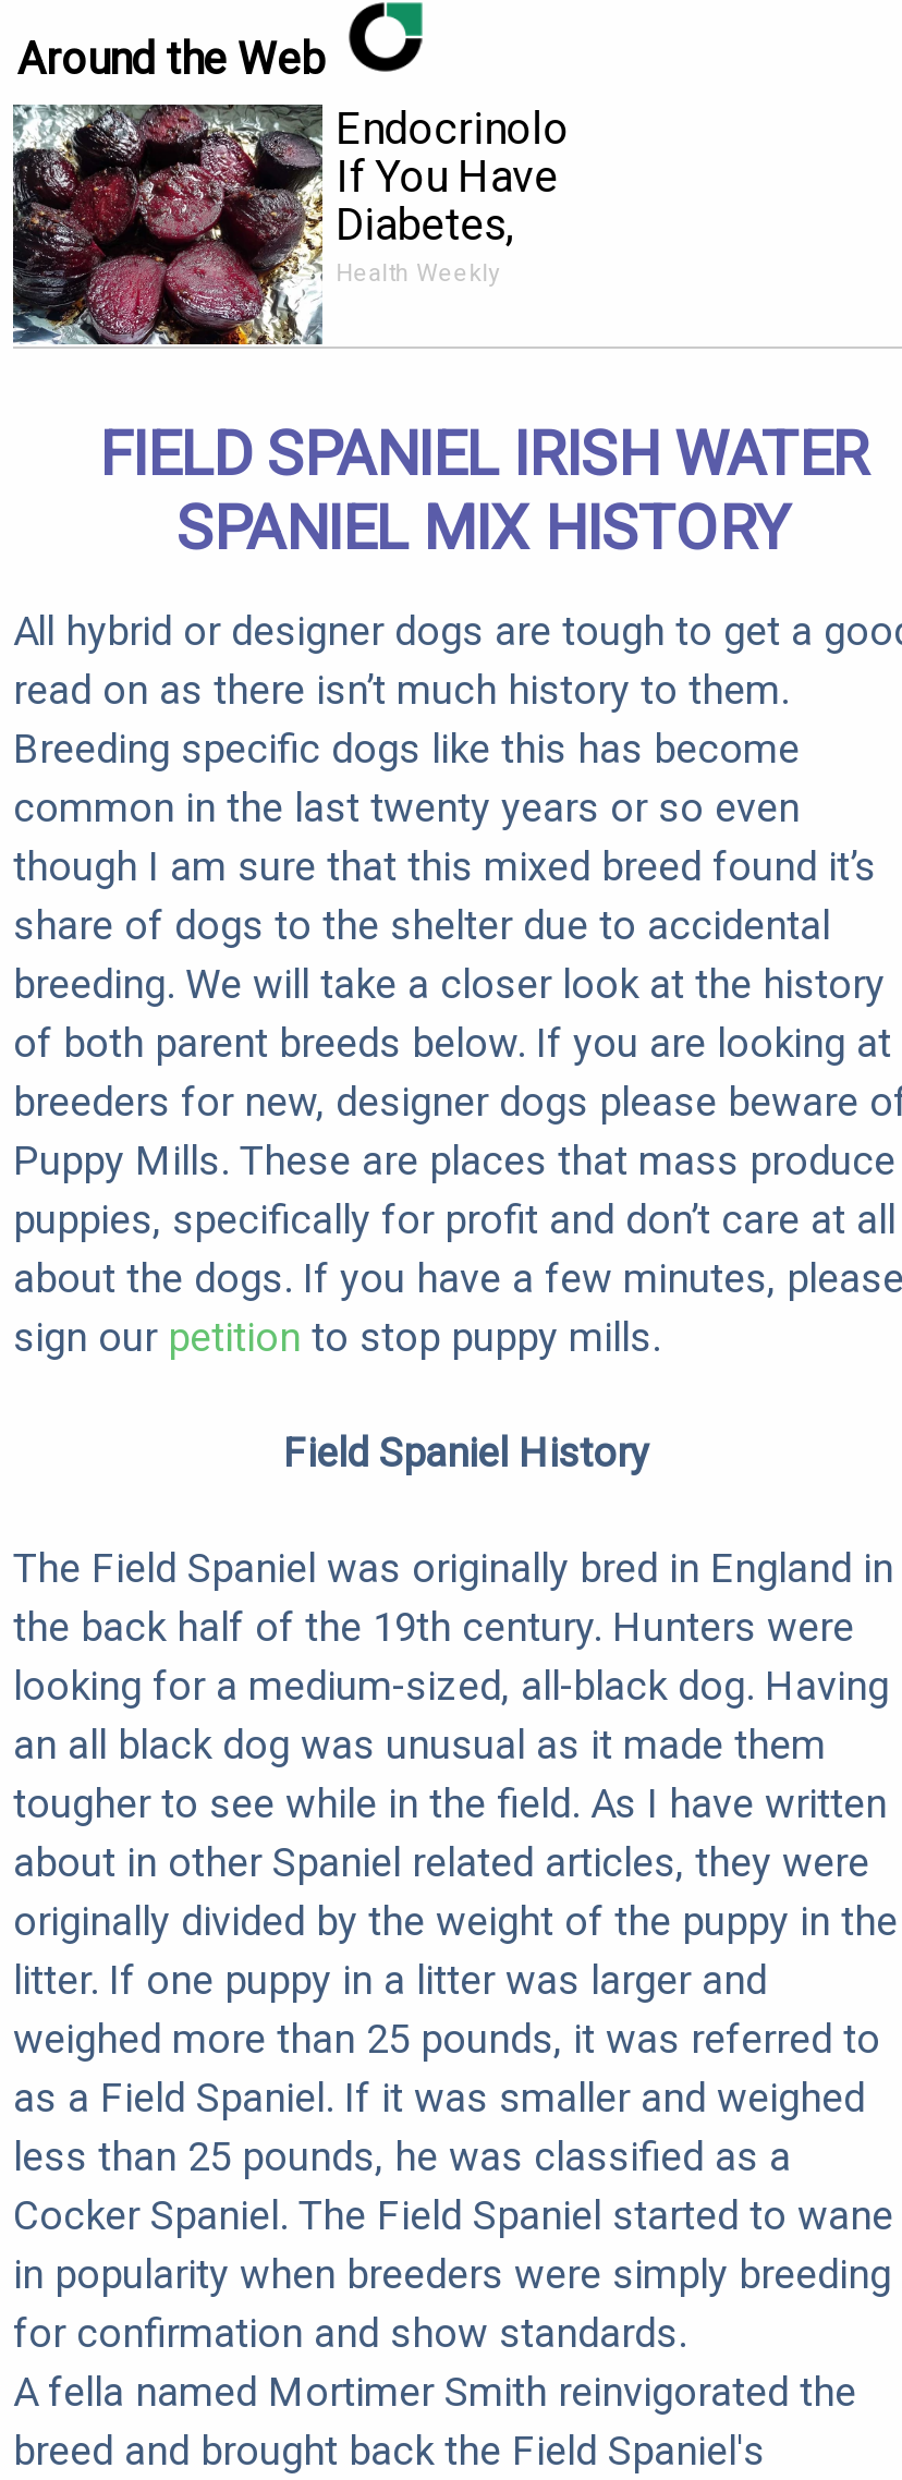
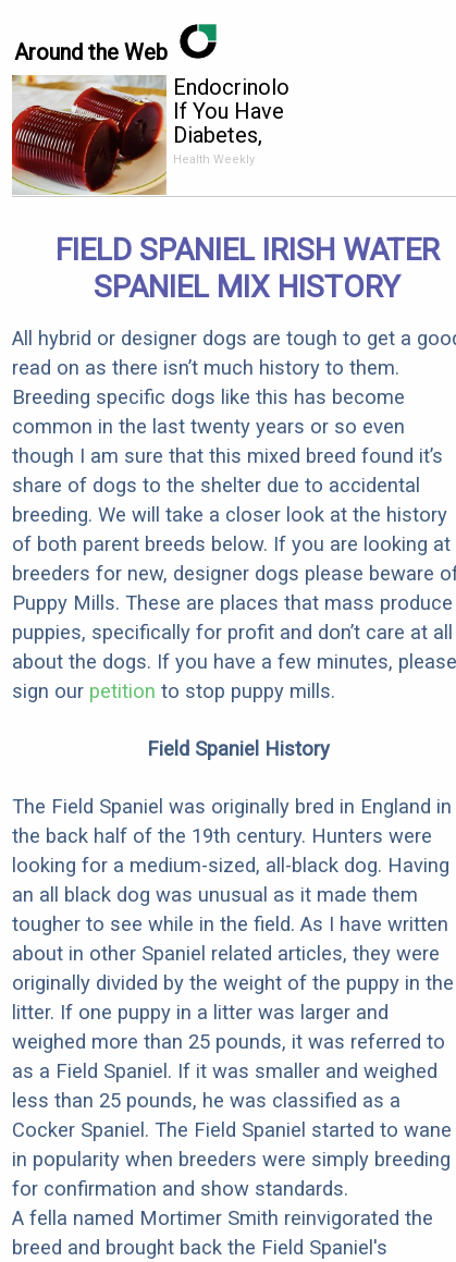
[11,102,322,347] [image] -> [11,74,167,195] [image]

